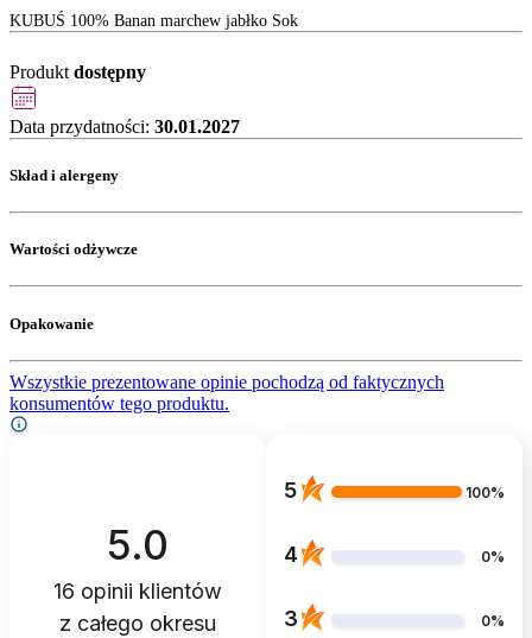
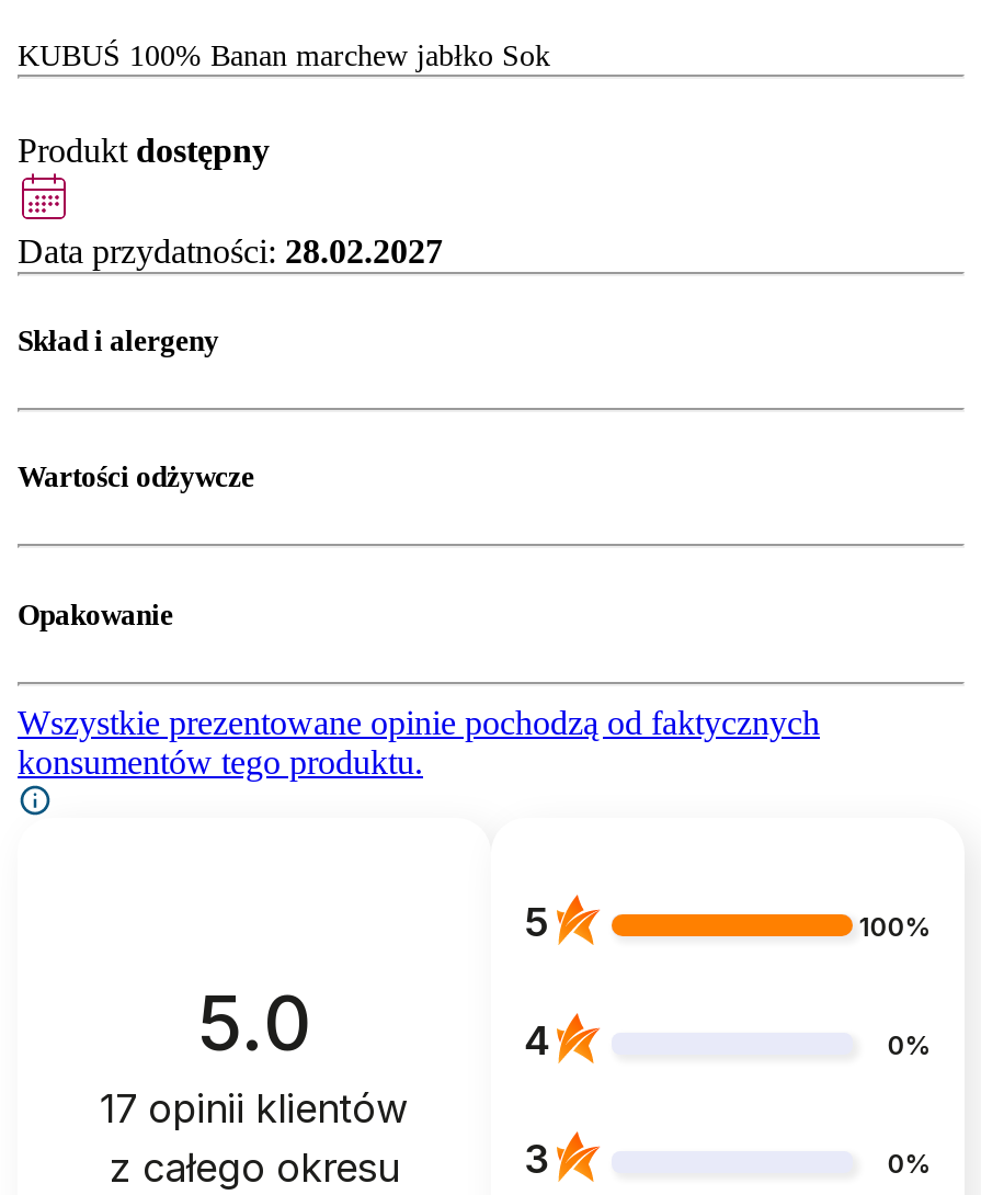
[9,116,240,136] Data przydatności: 30.01.2027 -> [18,232,443,269] Data przydatności: 28.02.2027
[53,578,222,603] 16 opinii klientów -> [100,1084,409,1130] 17 opinii klientów

